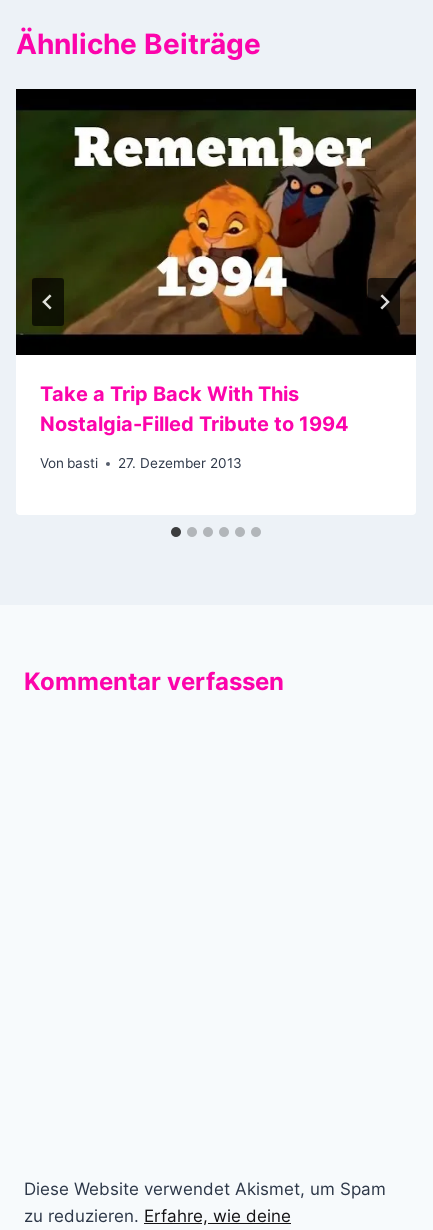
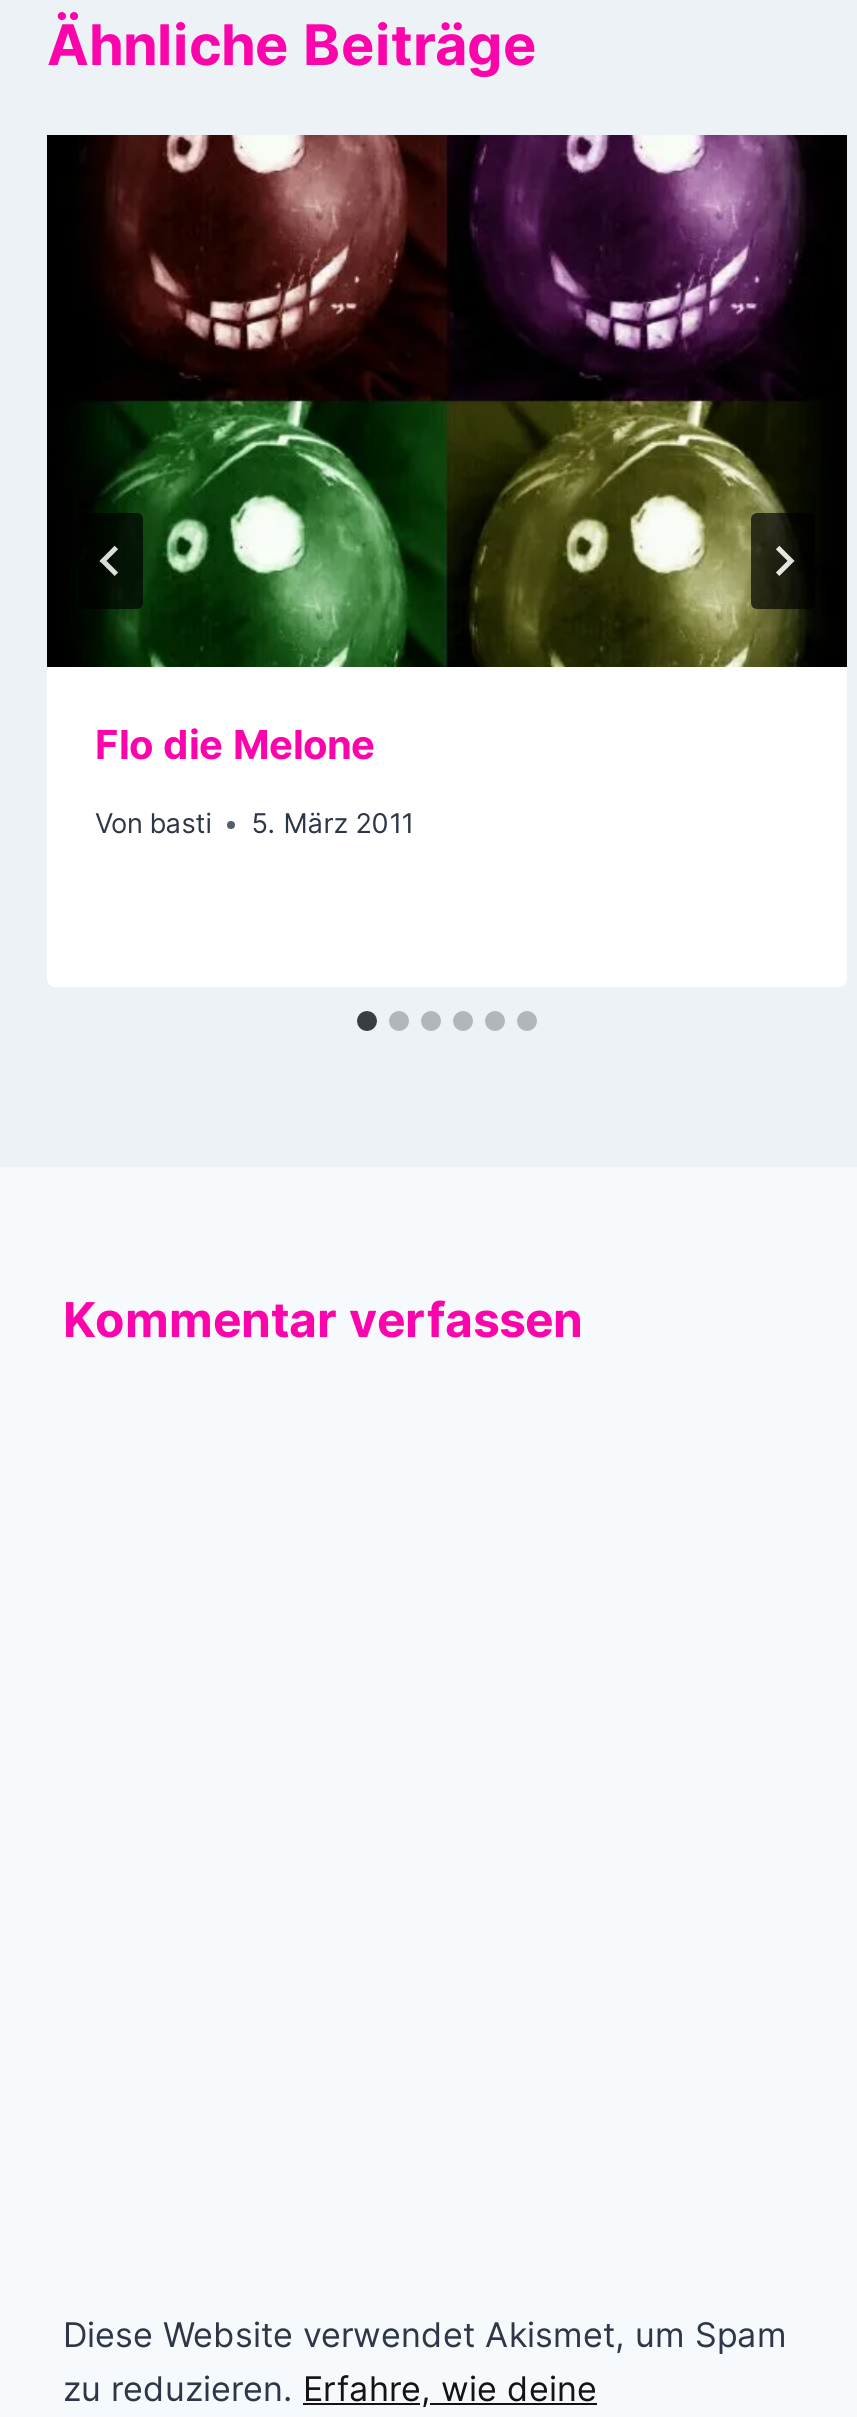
[16,88,417,436] [image] | Take a Trip Back With This | Nostalgia-Filled Tribute to 1994 -> [47,133,849,770] [image] | Flo die Melone
[40,455,242,471] Von basti 27. Dezember 2013 -> [95,807,413,839] Von basti 5. März 2011
moved [40,455,98,471] -> [95,807,211,839]: Von basti

